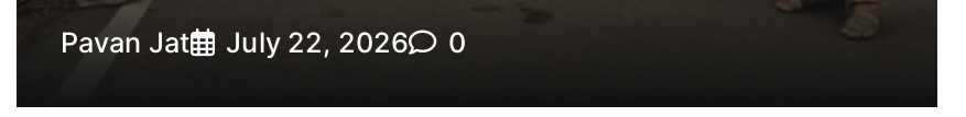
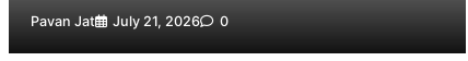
[61,26,466,59] Pavan Jat July 22, 2026 0 -> [31,13,229,29] Pavan Jat July 21, 2026 0

